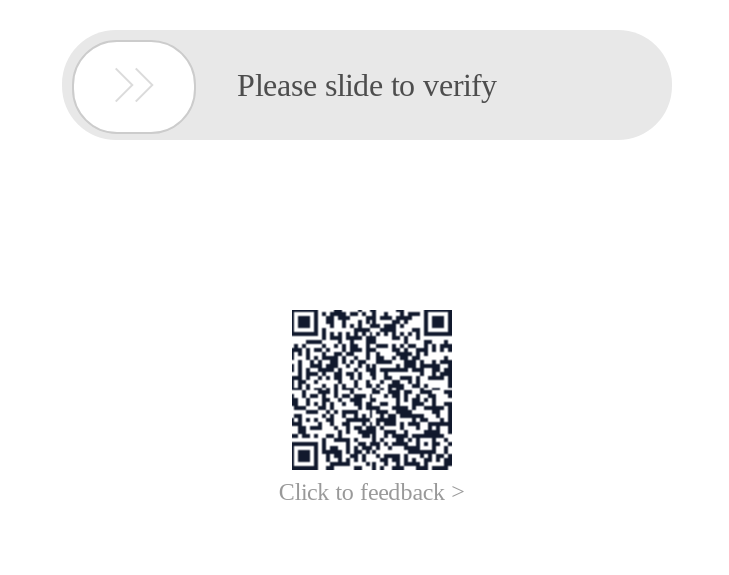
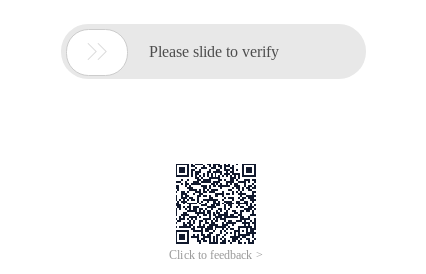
[290,308,454,472] [image] -> [176,163,257,245] [image]

